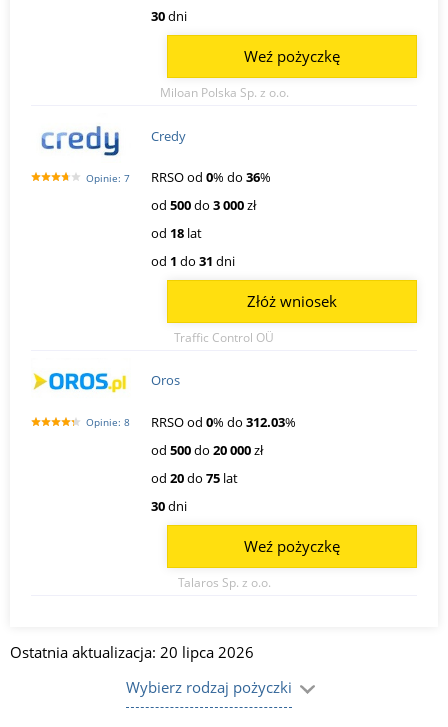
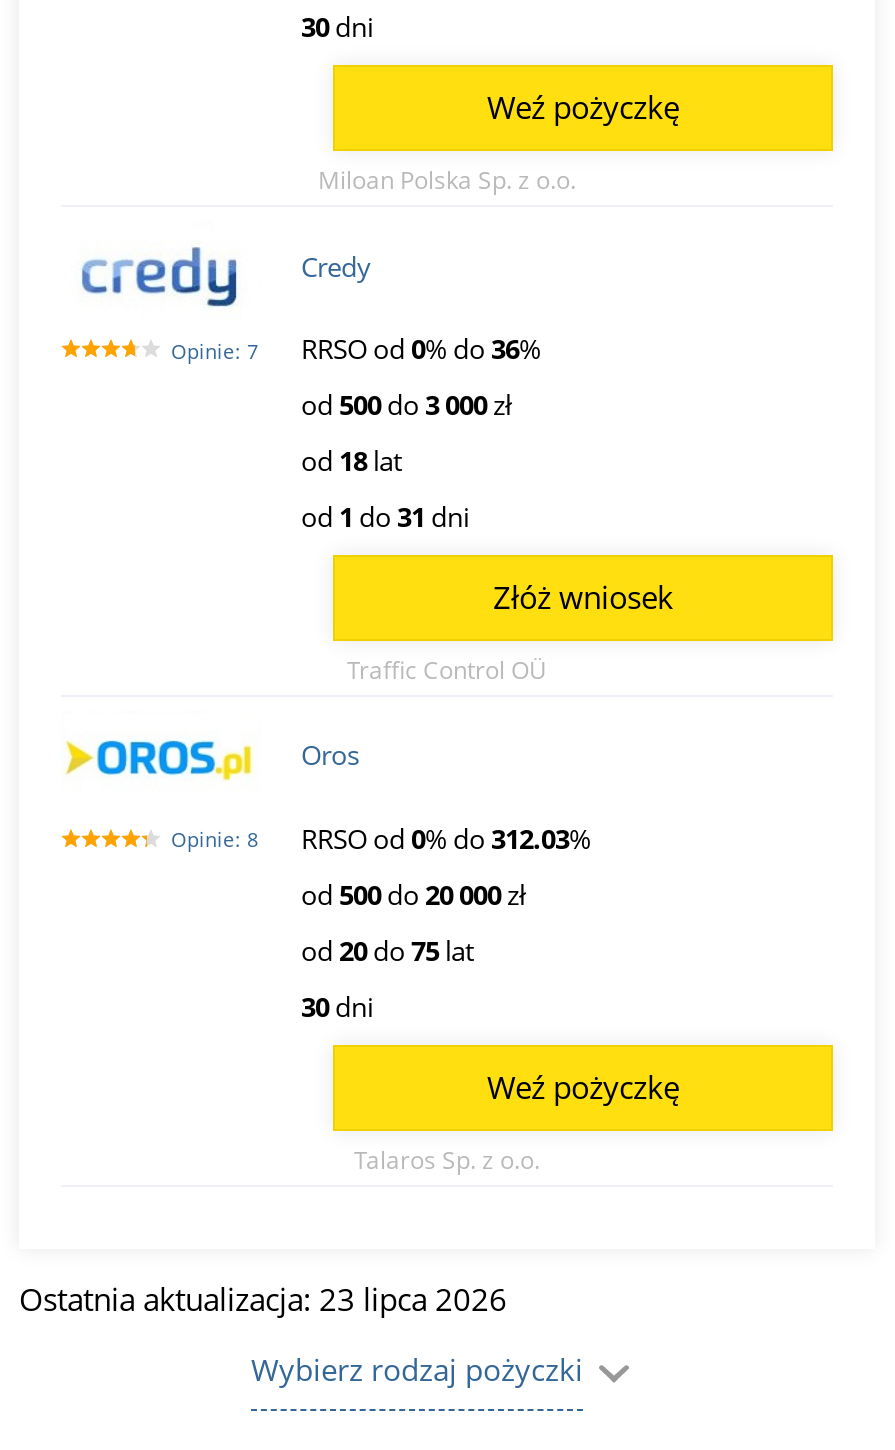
[10,642,254,662] Ostatnia aktualizacja: 20 lipca 2026 -> [19,1279,507,1319] Ostatnia aktualizacja: 23 lipca 2026

